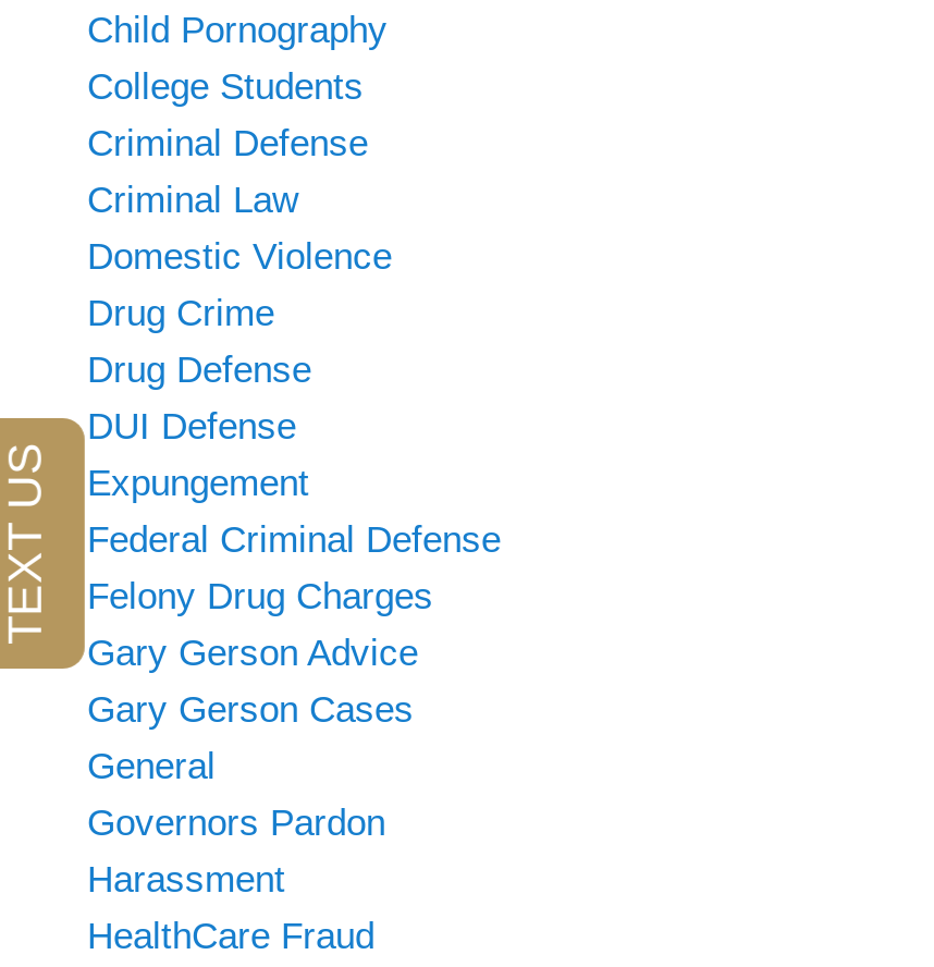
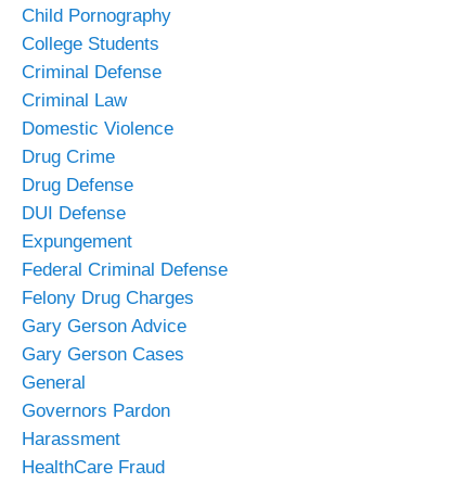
[7,415,87,672] [image] -> none

